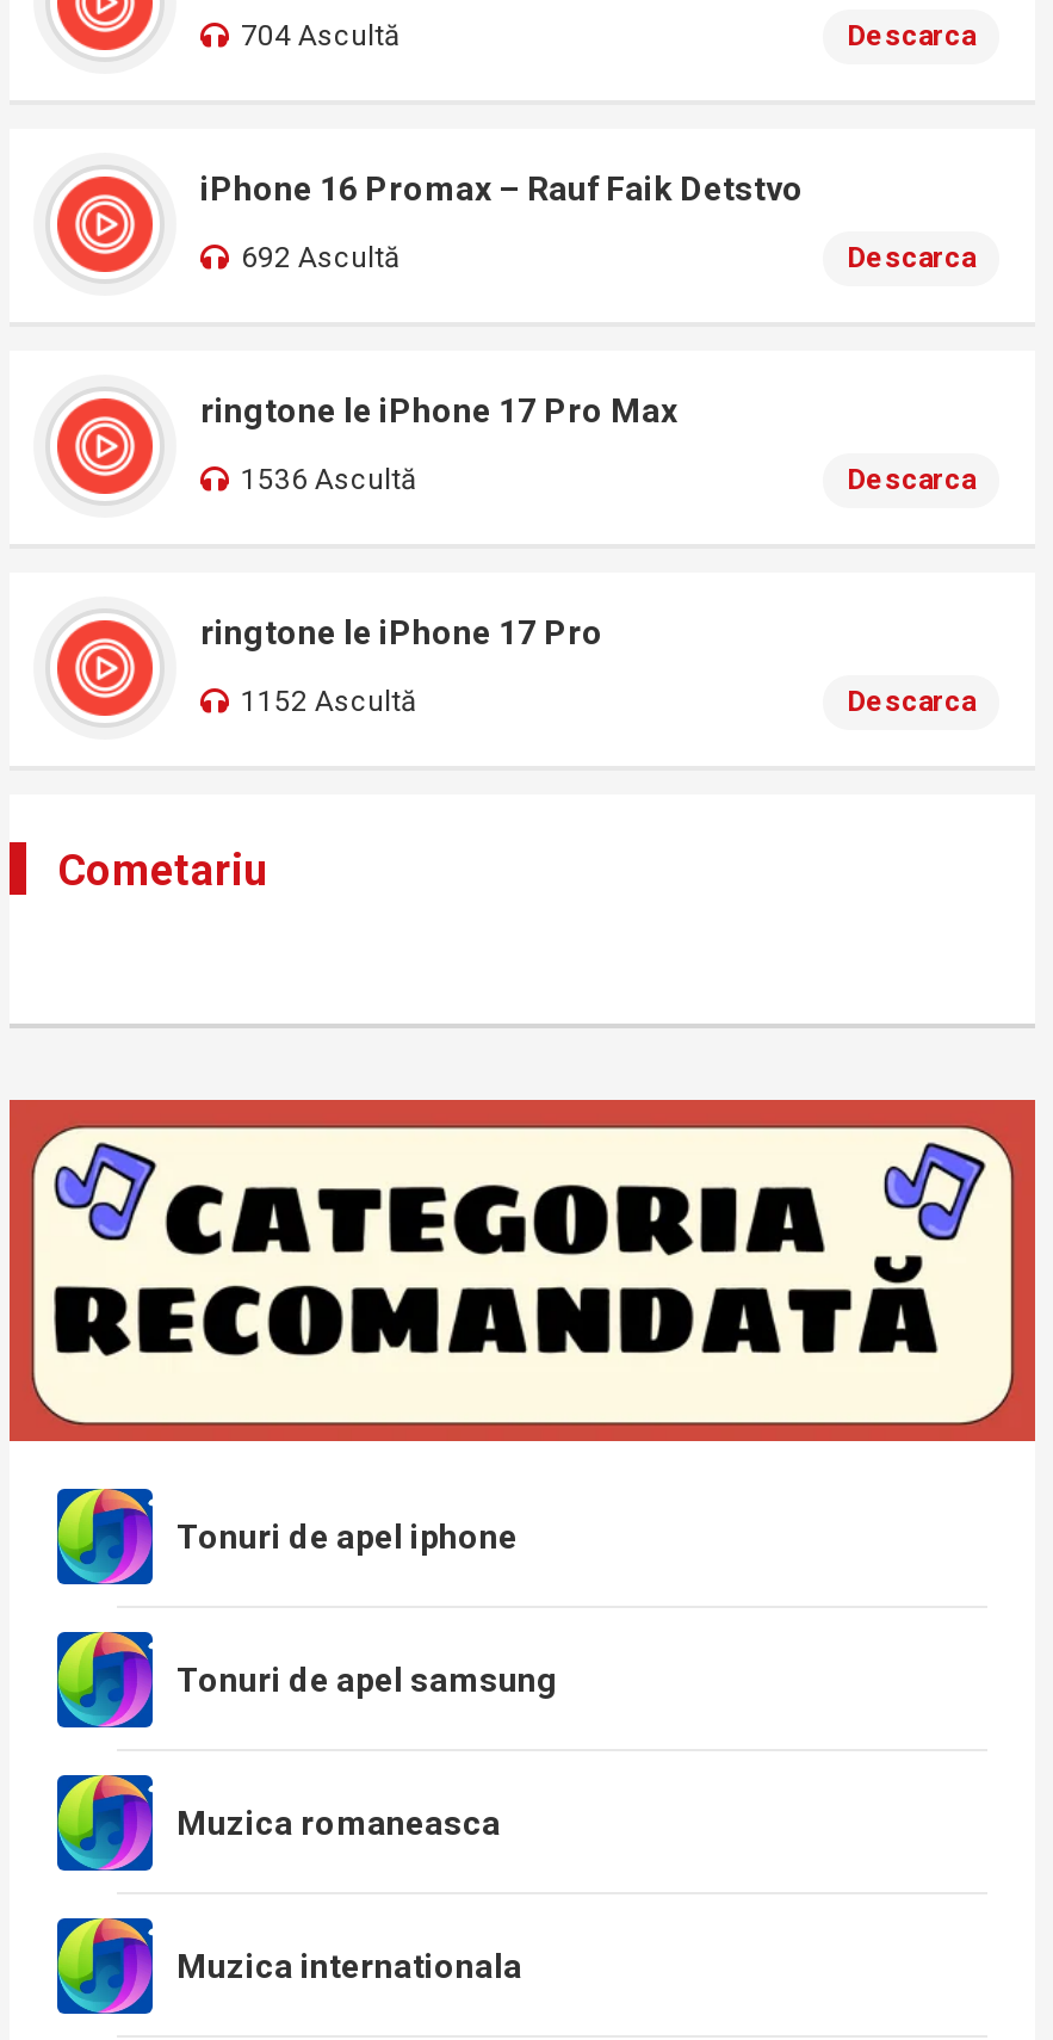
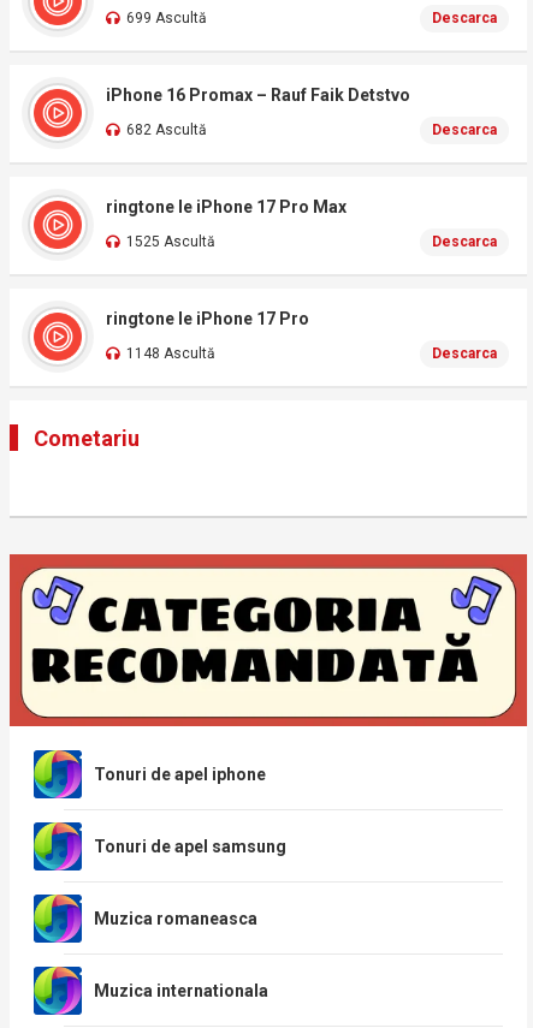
[241,19,401,52] 704 Ascultă -> [126,10,207,26] 699 Ascultă
[241,241,401,274] 692 Ascultă -> [126,121,207,138] 682 Ascultă
[241,463,417,496] 1536 Ascultă -> [126,233,215,250] 1525 Ascultă
[241,685,417,718] 1152 Ascultă -> [126,345,215,362] 1148 Ascultă

